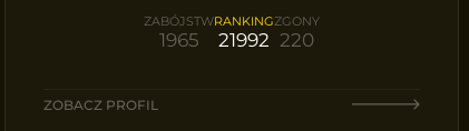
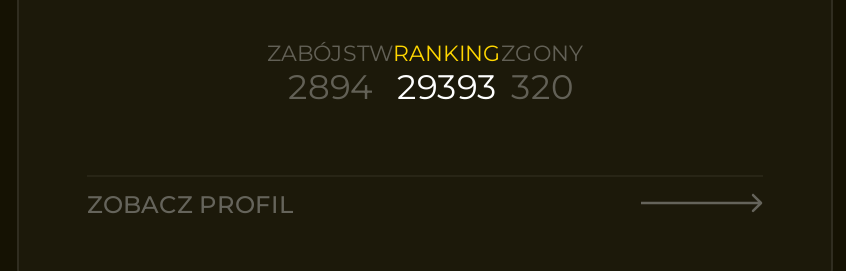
[159,29,199,51] 1965 -> [288,67,372,107] 2894
[218,29,270,51] 21992 -> [397,67,497,107] 29393
[280,29,314,51] 220 -> [511,67,573,107] 320

